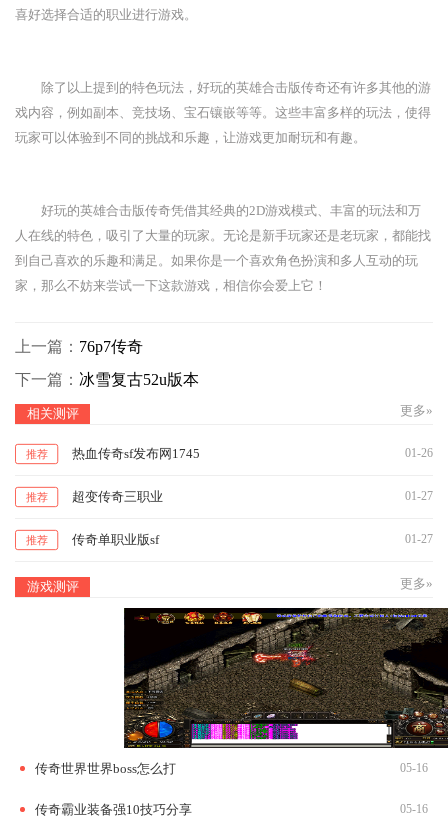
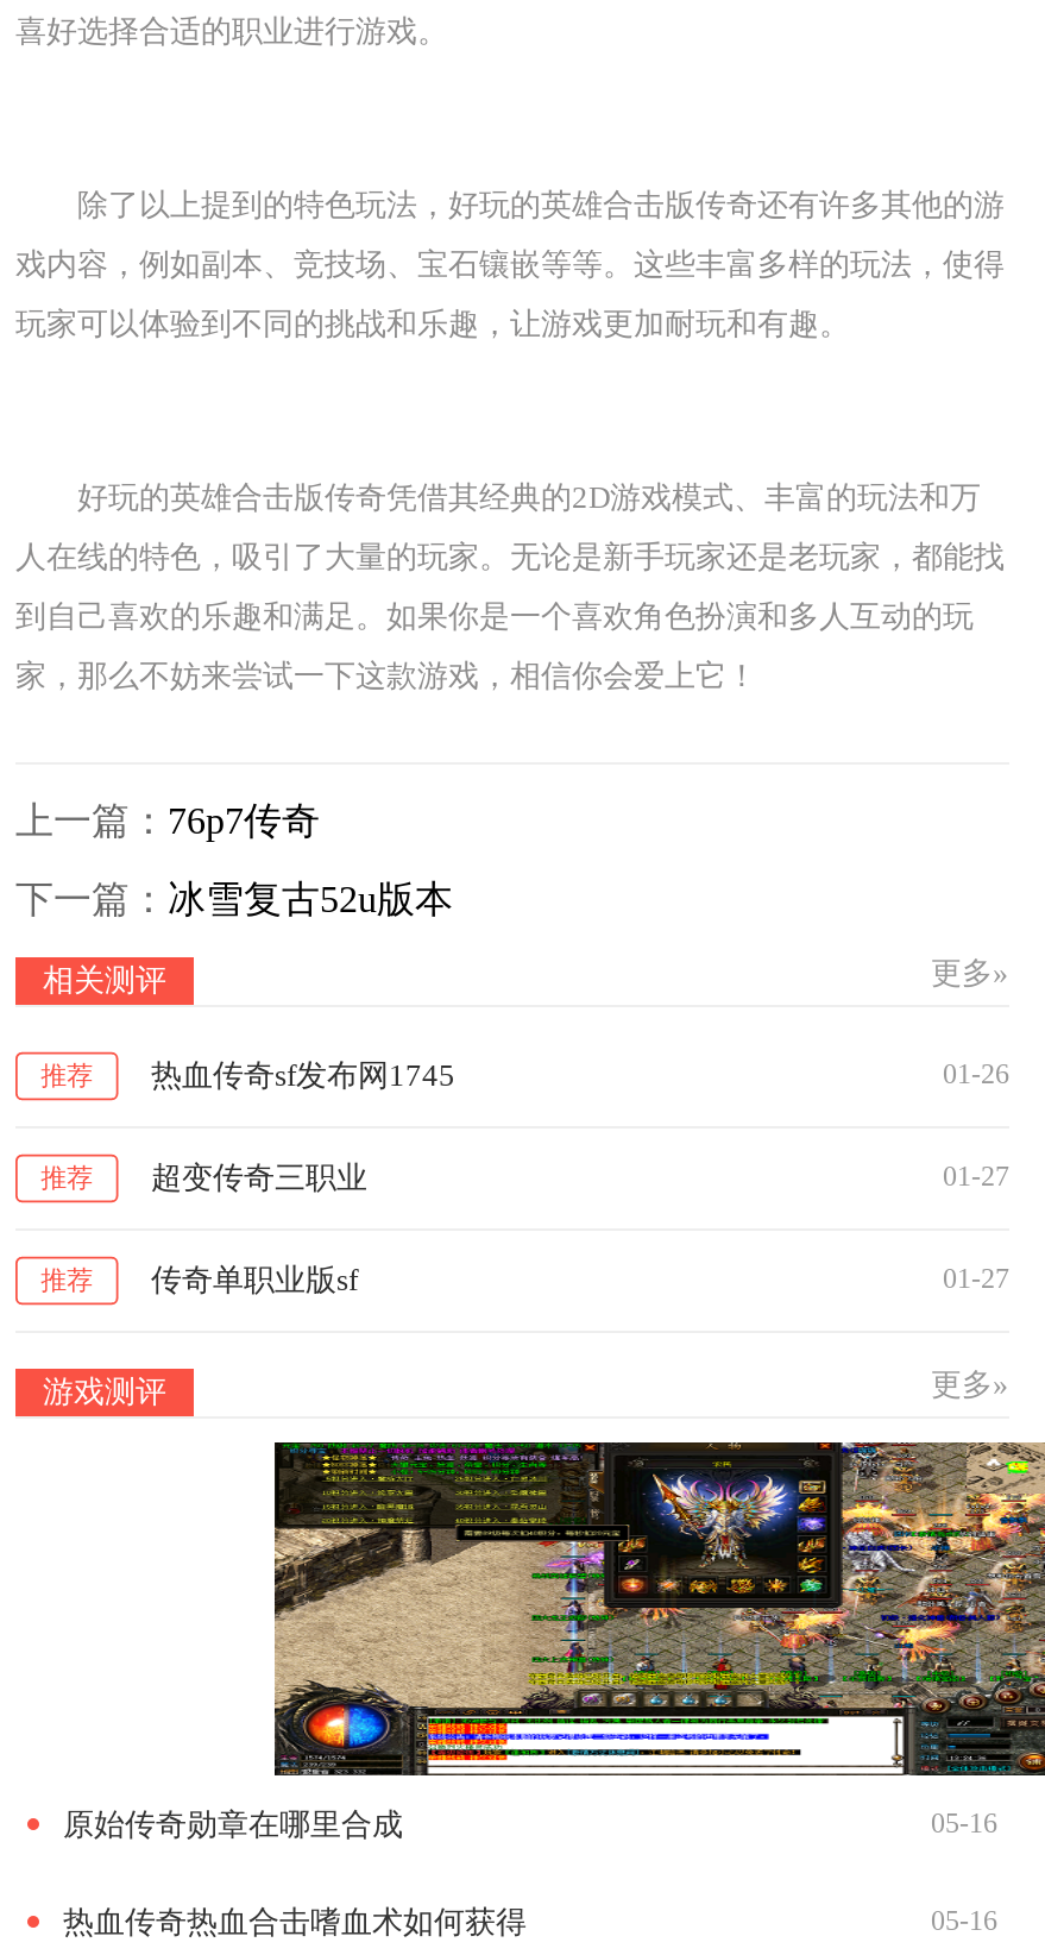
[35,608,445,776] [image] | 传奇世界世界boss怎么打 -> [63,1440,1038,1841] [image] | 原始传奇勋章在哪里合成
[35,802,192,817] 传奇霸业装备强10技巧分享 -> [63,1903,527,1939] 热血传奇热血合击嗜血术如何获得

